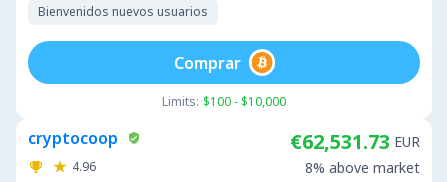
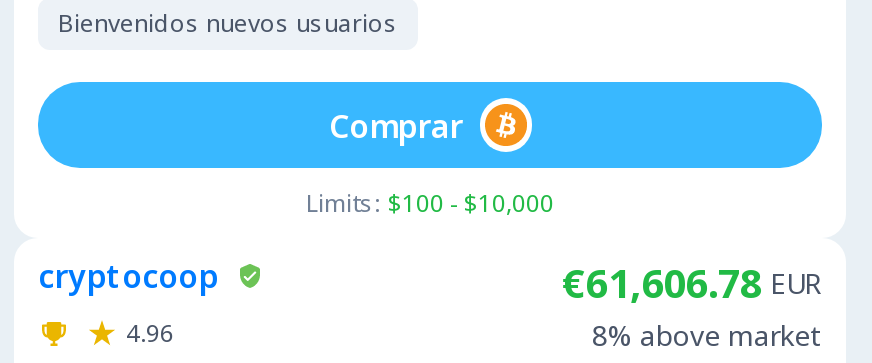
[290,128,420,155] €62,531.73 EUR -> [562,256,822,310] €61,606.78 EUR

